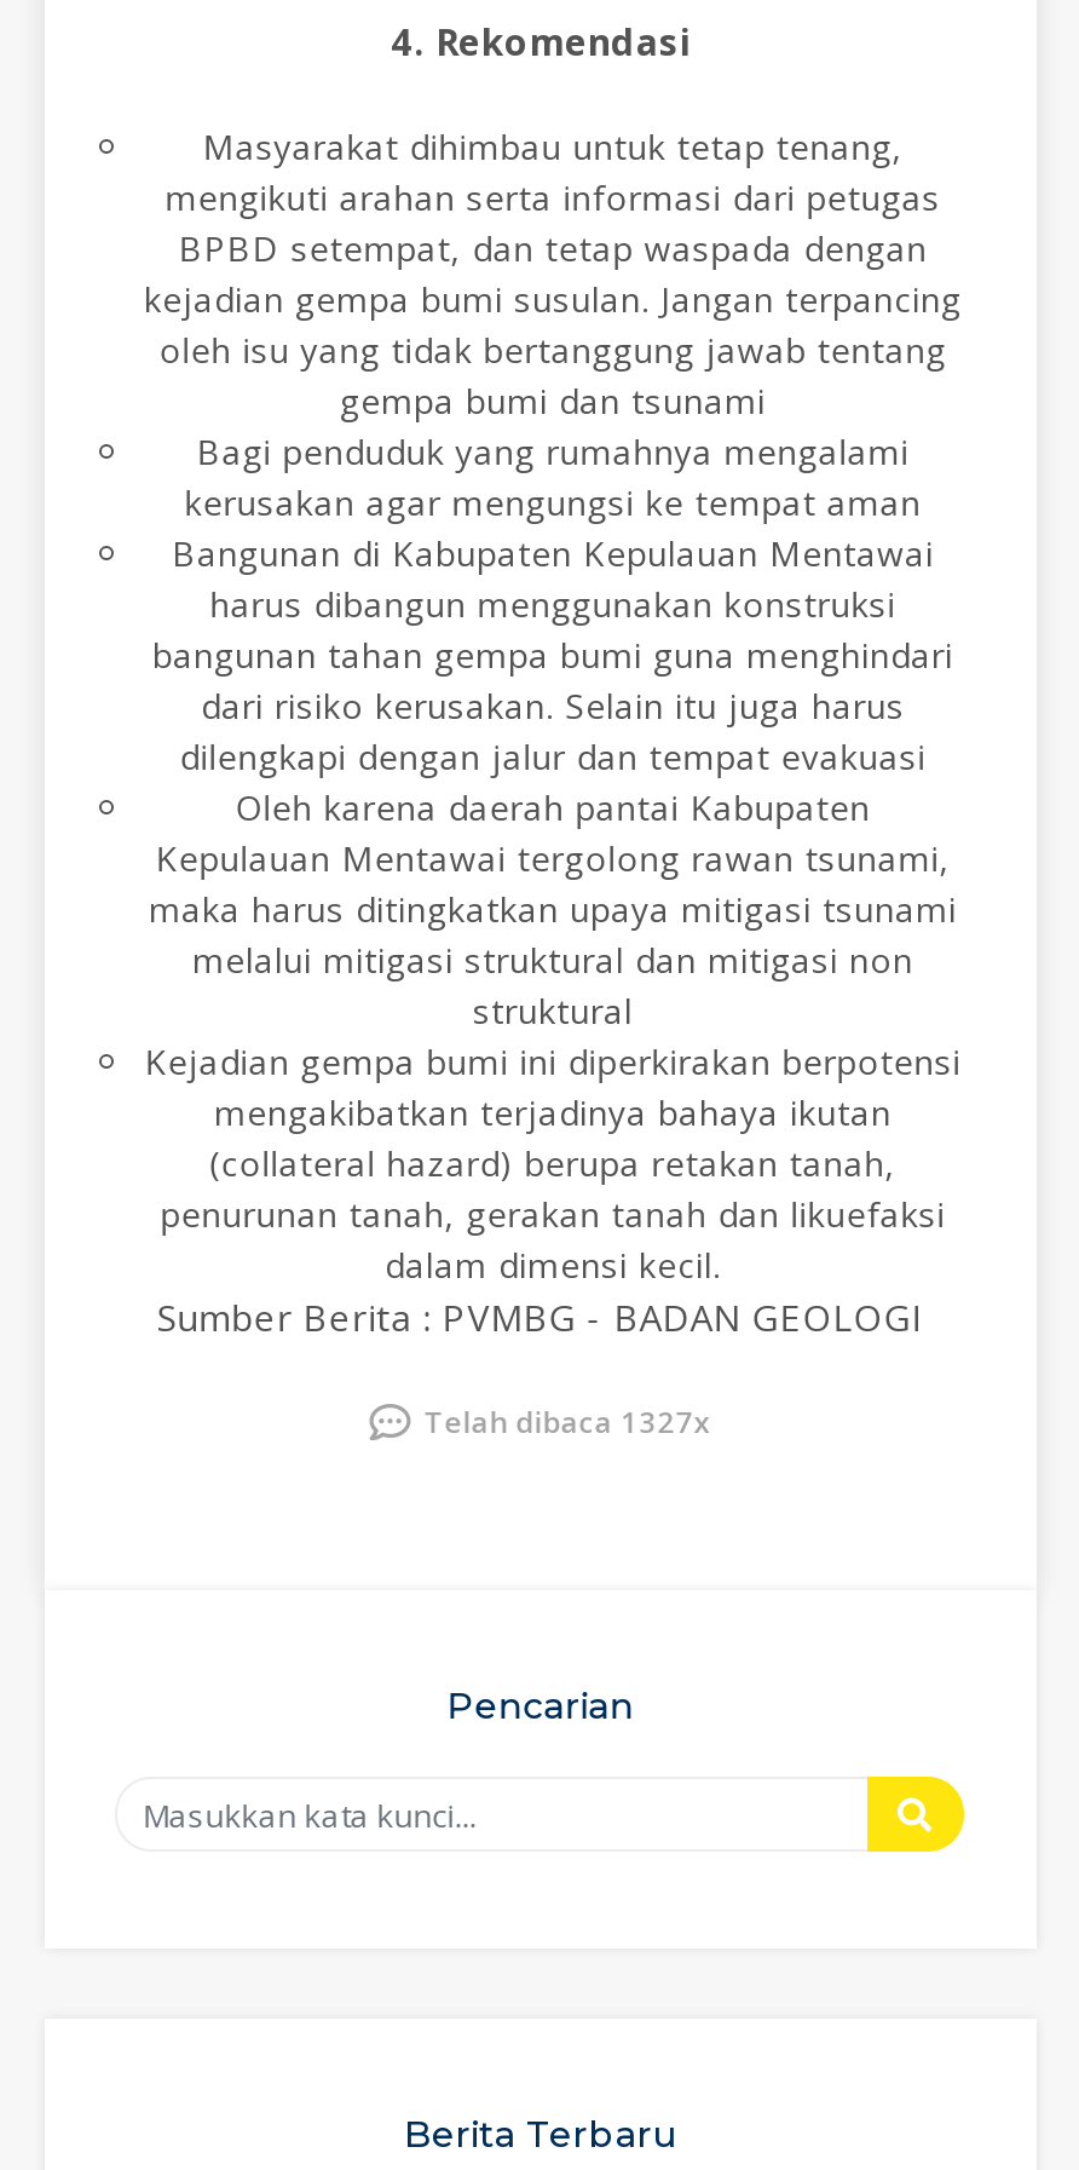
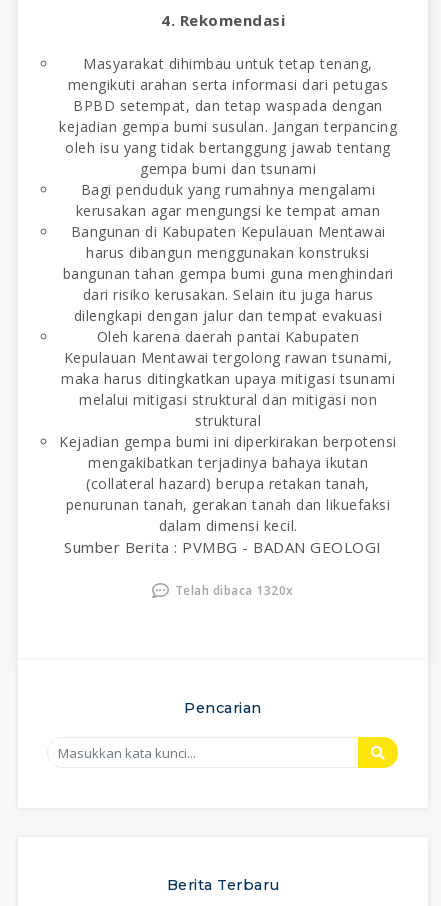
[424,1401,712,1443] Telah dibaca 1327x -> [175,582,294,599] Telah dibaca 1320x

